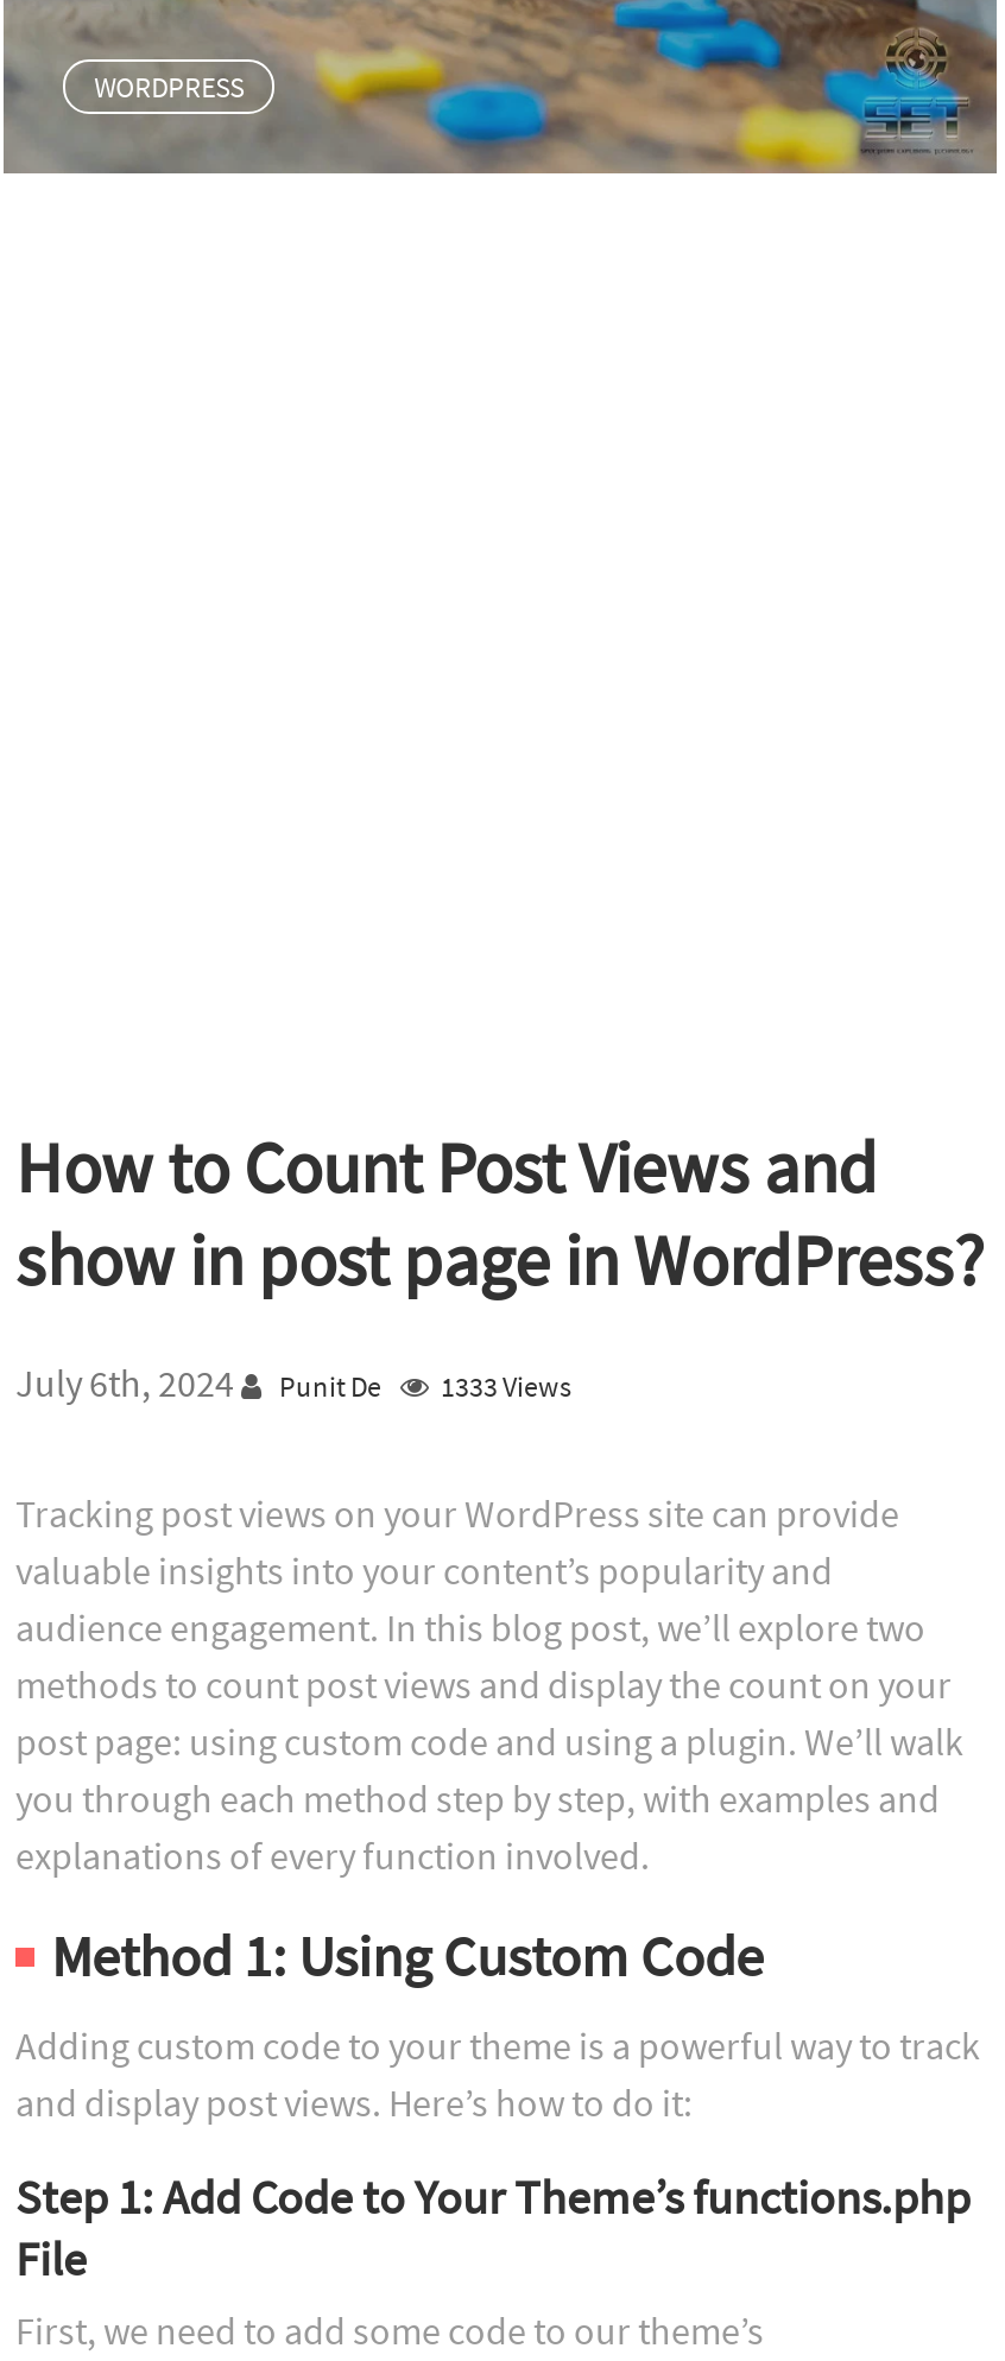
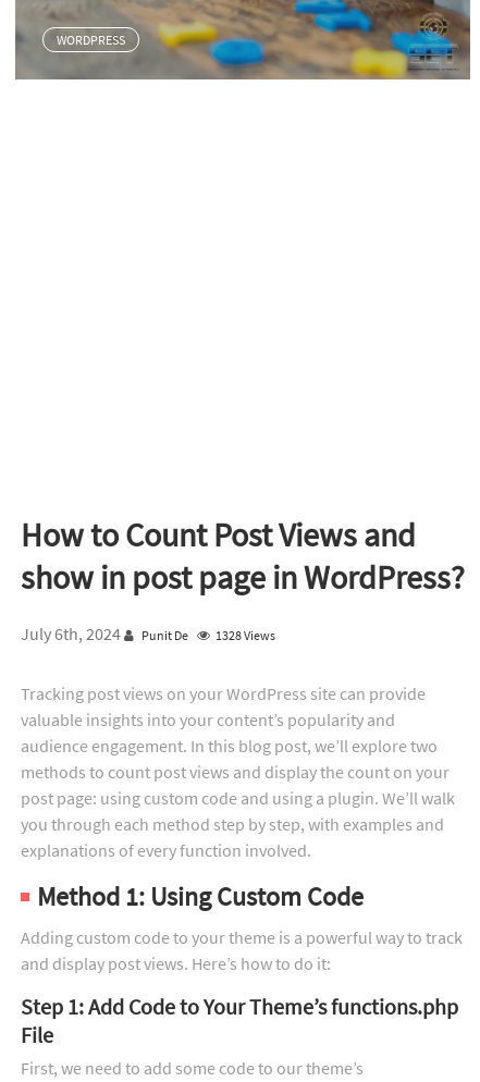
[15,1359,571,1407] July 6th, 2024 Punit De 1333 Views -> [21,623,275,645] July 6th, 2024 Punit De 1328 Views

